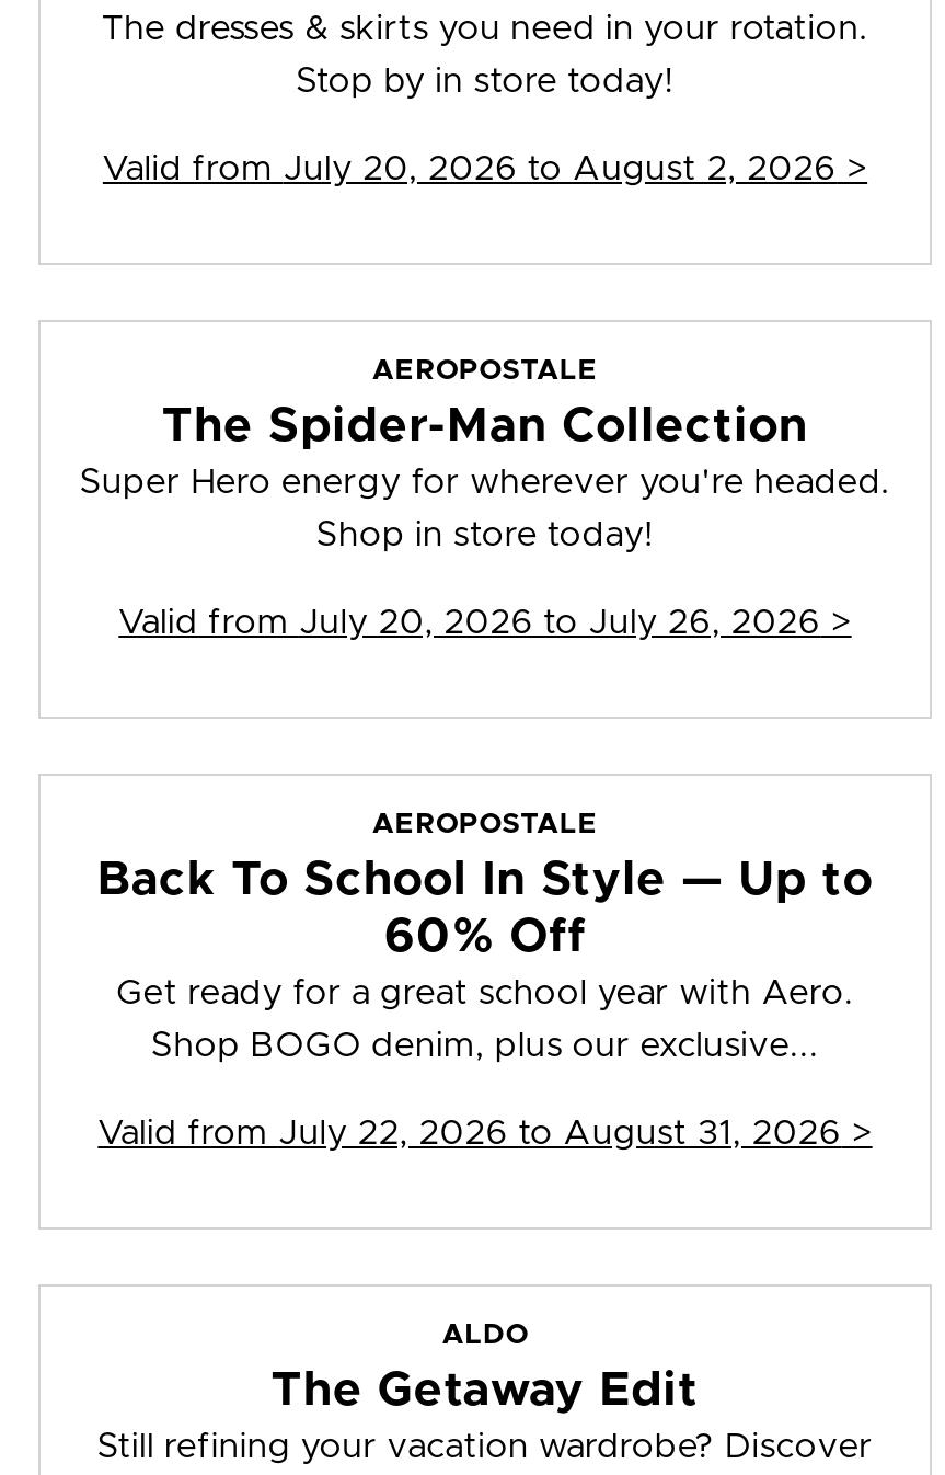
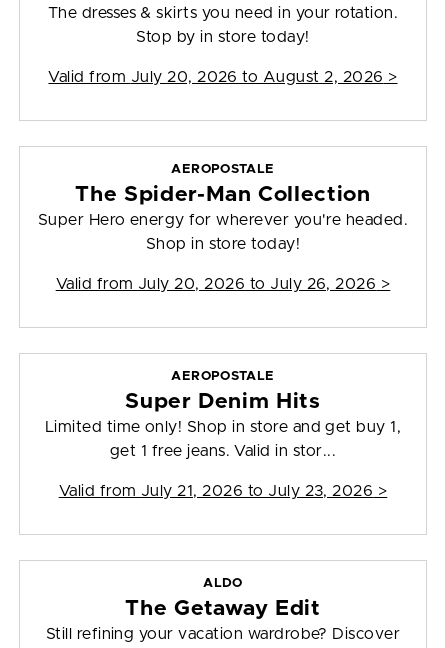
[97,857,873,1011] Back To School In Style — Up to | 60% Off | Get ready for a great school year with Aero. -> [45,391,401,435] Super Denim Hits | Limited time only! Shop in store and get buy 1,
[151,1028,819,1063] Shop BOGO denim, plus our exclusive... -> [110,443,336,459] get 1 free jeans. Valid in stor...
[98,1116,872,1151] Valid from July 22, 2026 to August 31, 2026 > -> [59,483,387,499] Valid from July 21, 2026 to July 23, 2026 >

